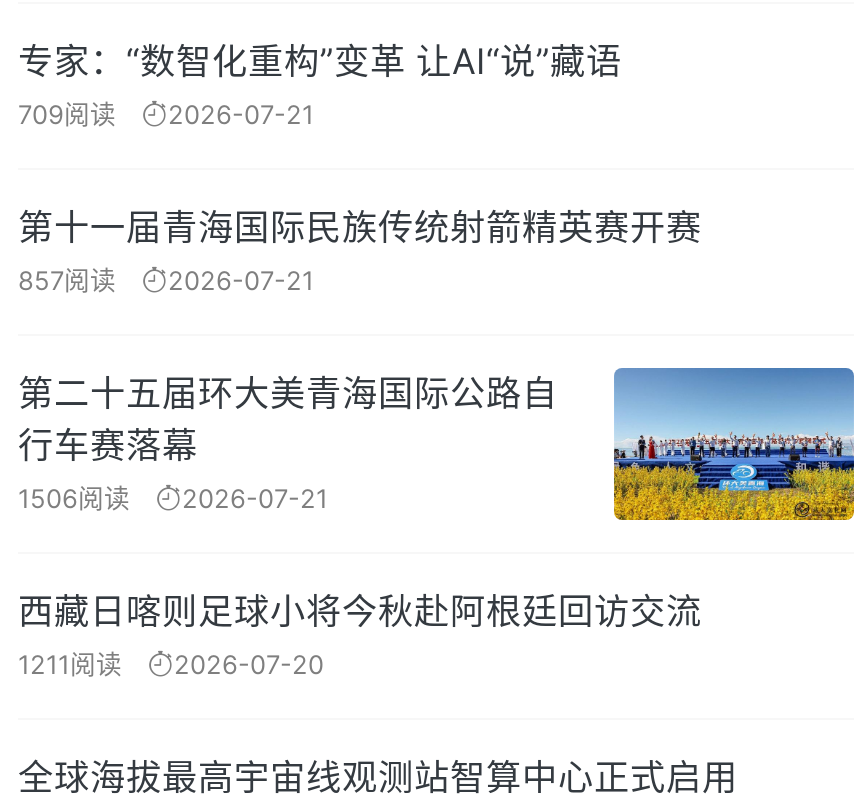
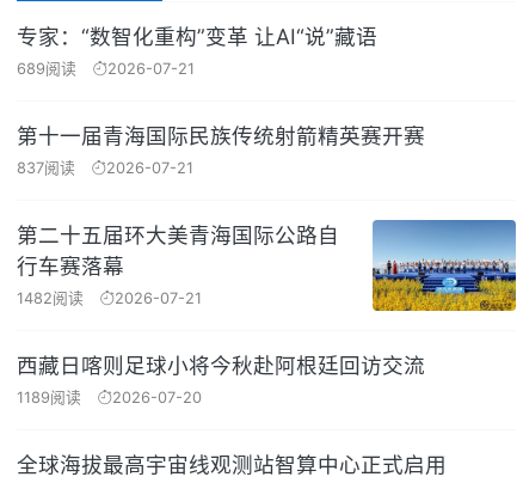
[18,99,314,129] 709阅读 2026-07-21 -> [17,59,195,77] 689阅读 2026-07-21
[18,265,314,295] 857阅读 2026-07-21 -> [17,159,193,176] 837阅读 2026-07-21
[18,483,328,513] 1506阅读 2026-07-21 -> [17,289,202,307] 1482阅读 2026-07-21
[18,649,324,679] 1211阅读 2026-07-20 -> [17,388,202,406] 1189阅读 2026-07-20

